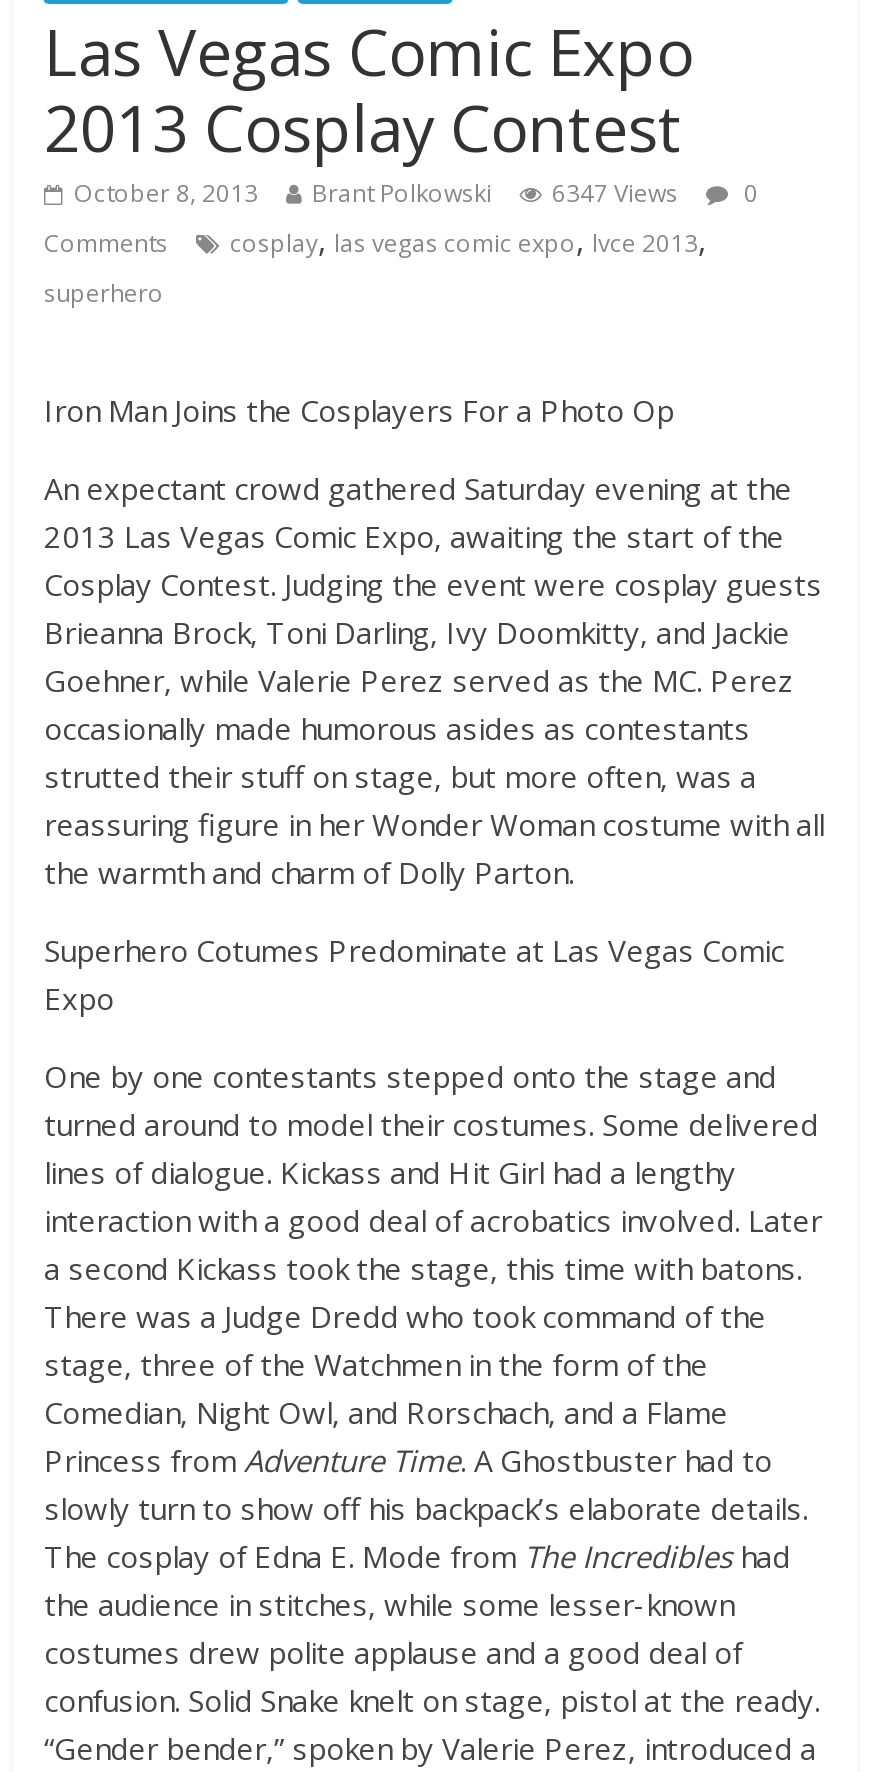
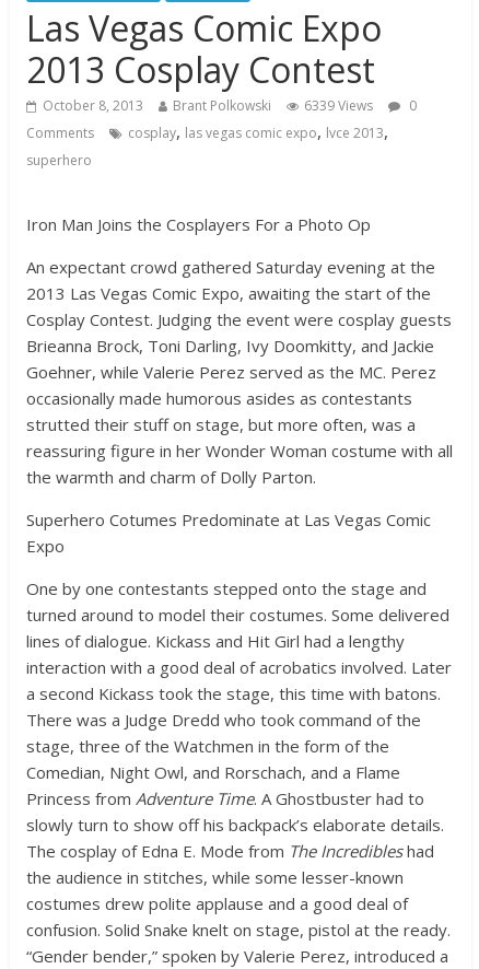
[74,175,758,209] October 8, 2013 Brant Polkowski 6347 Views 0 -> [43,96,417,115] October 8, 2013 Brant Polkowski 6339 Views 0

